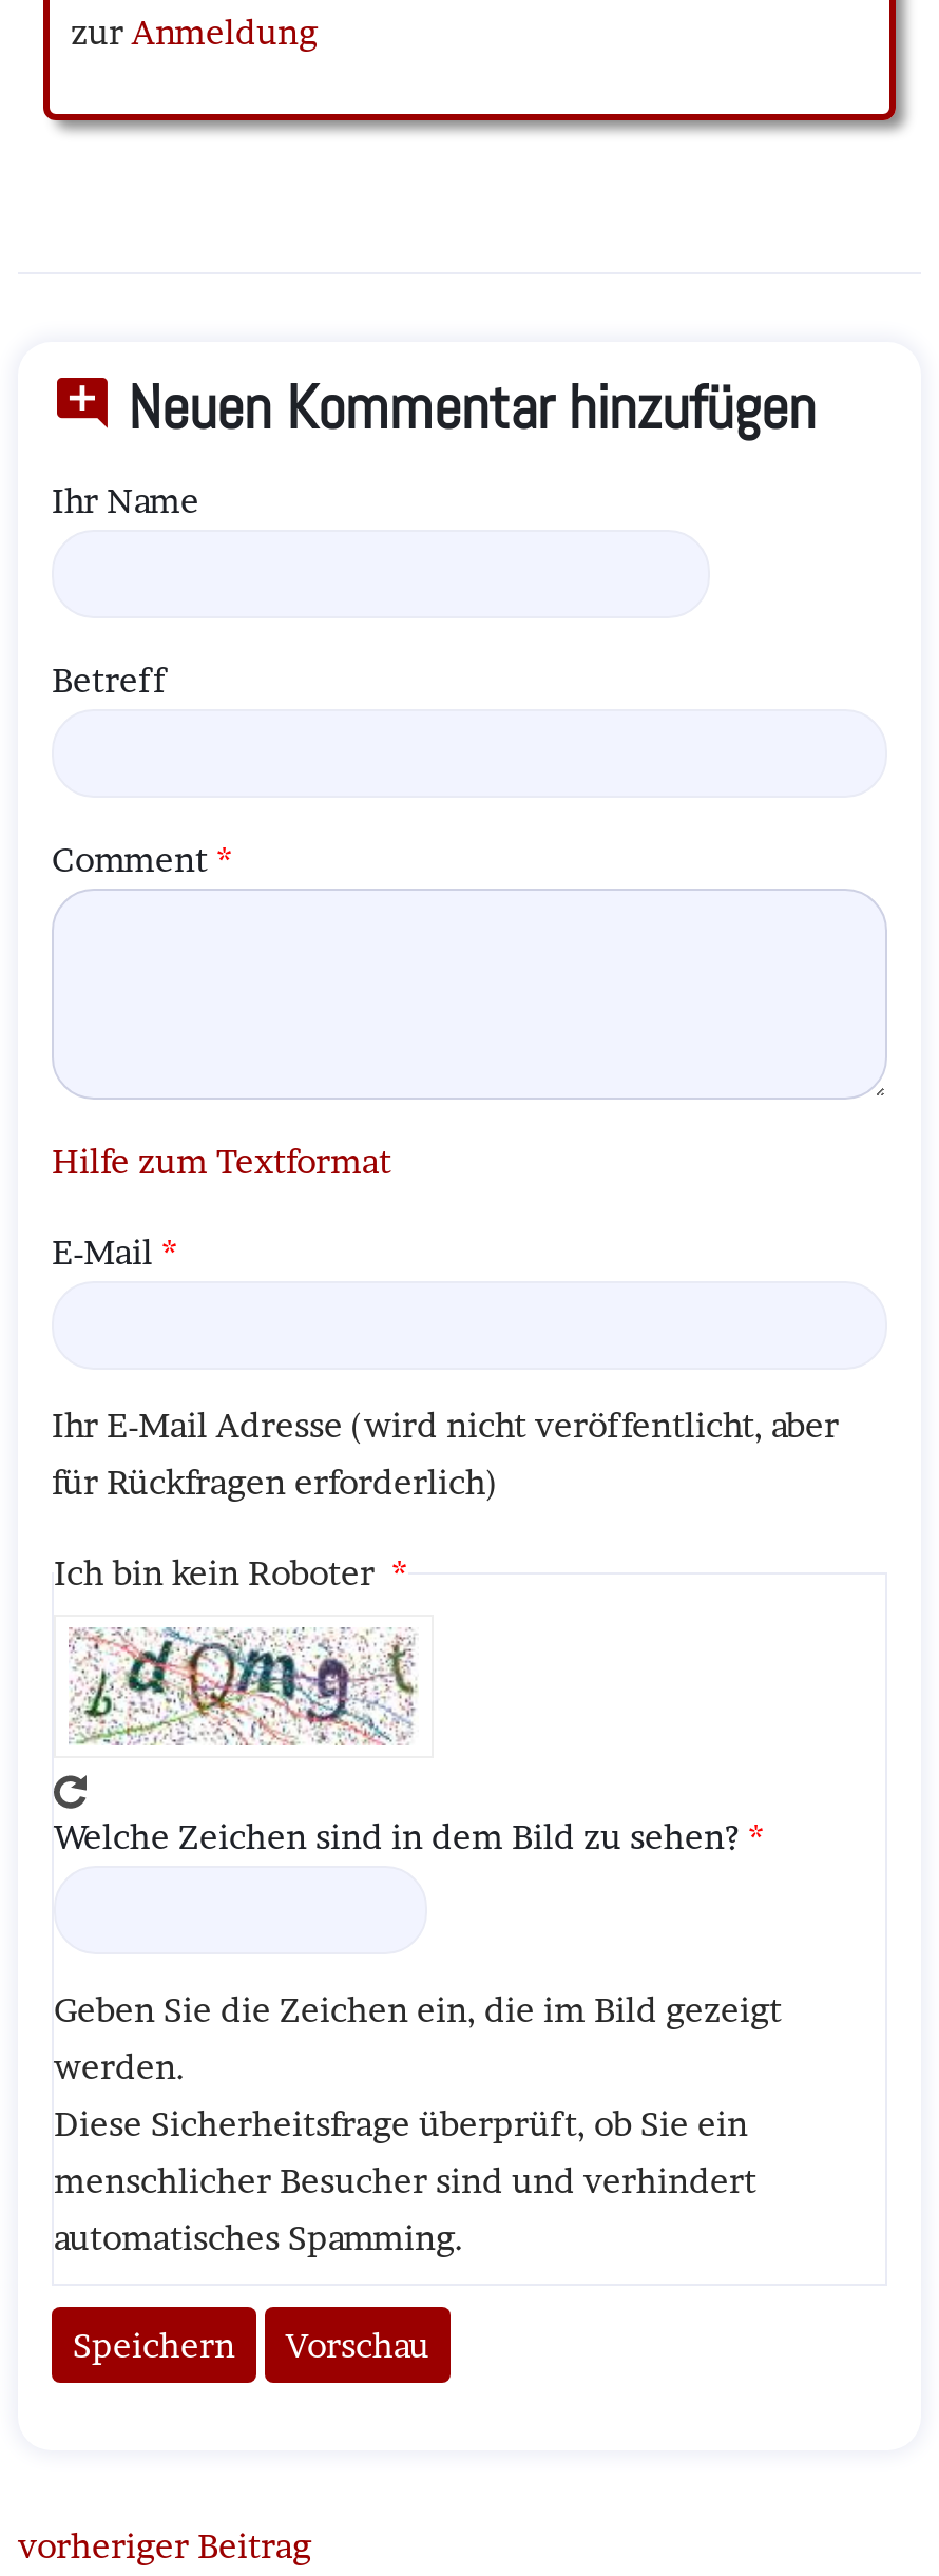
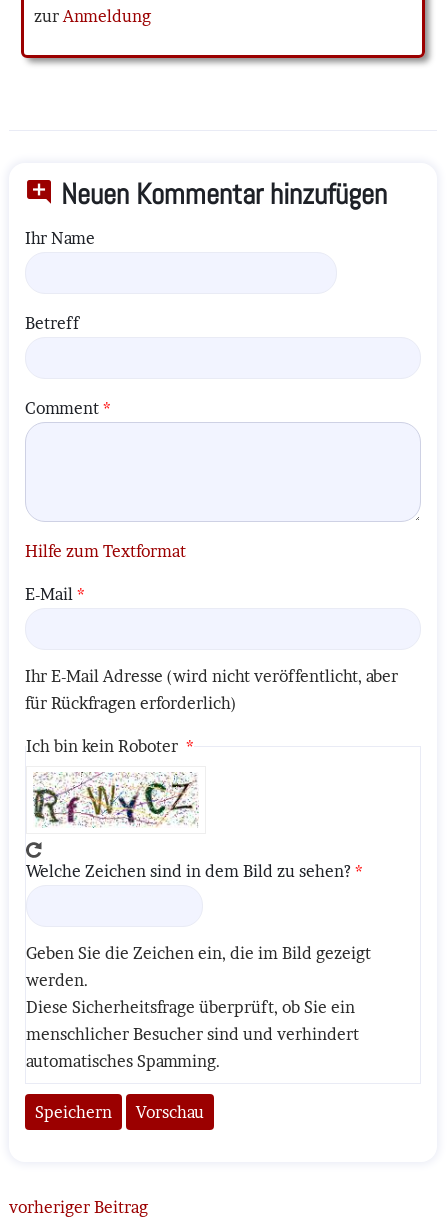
[71,1627,415,1745] [image] -> [33,772,196,827] [image]

